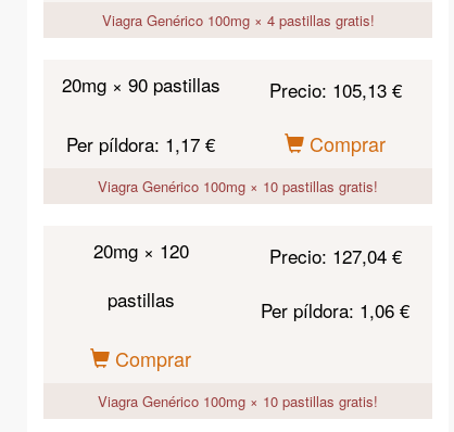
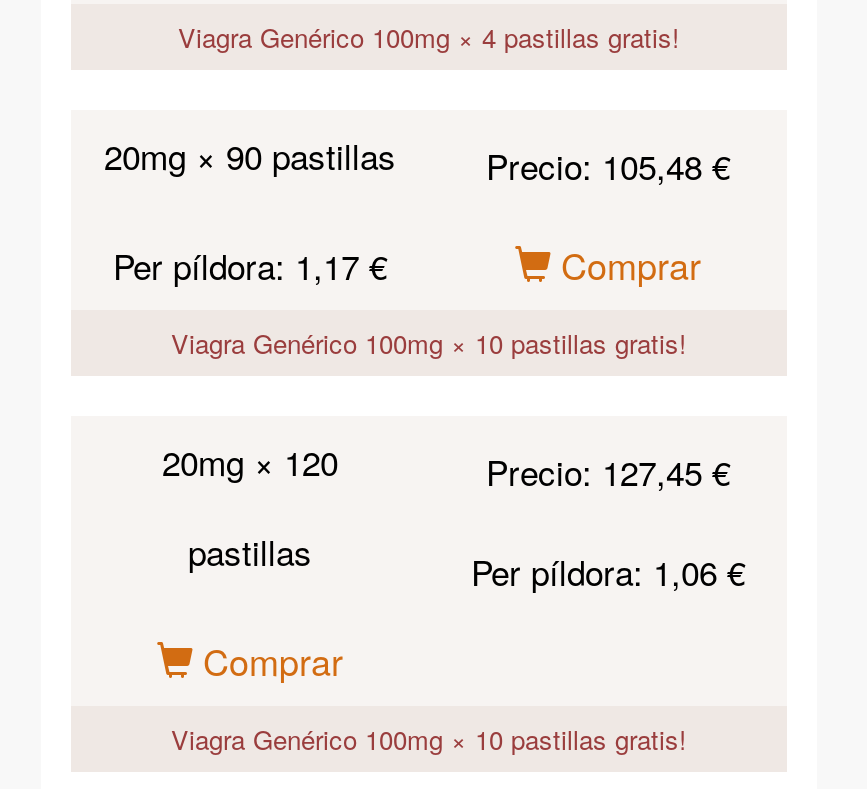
[61,71,401,103] 20mg × 90 pastillas Precio: 105,13 € -> [104,130,730,190] 20mg × 90 pastillas Precio: 105,48 €
[269,242,401,269] Precio: 127,04 € -> [486,446,730,496] Precio: 127,45 €

